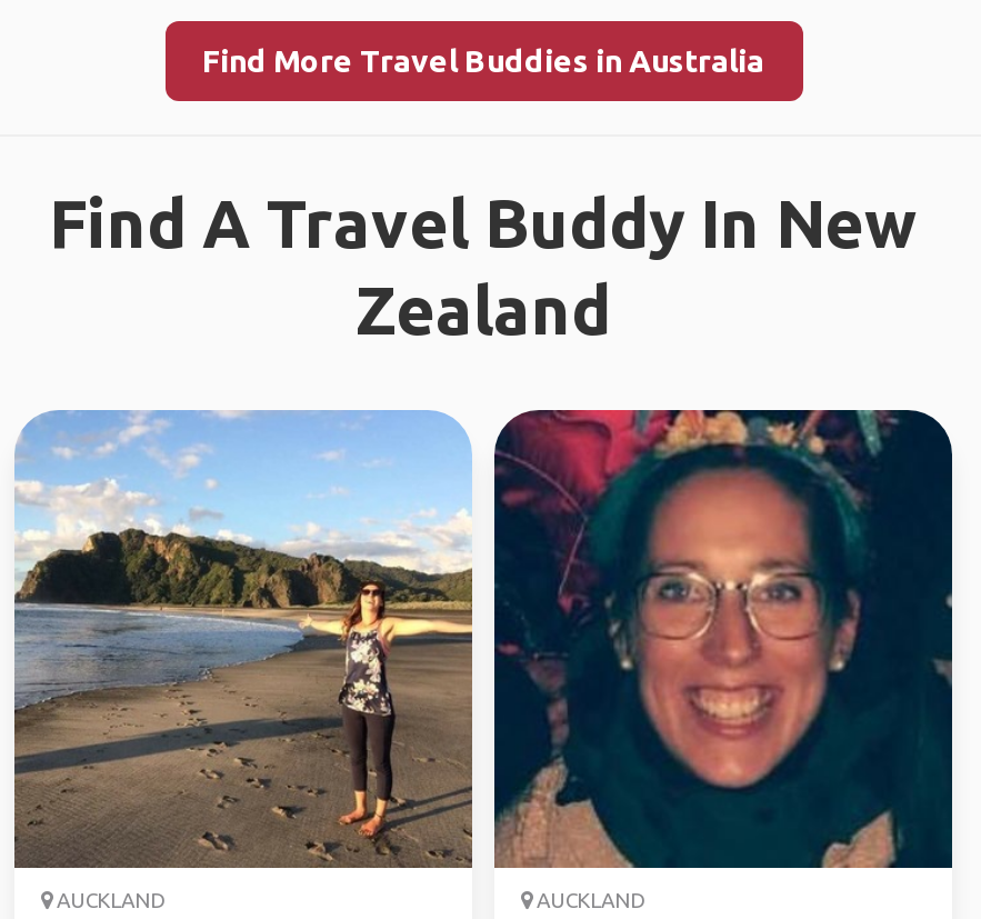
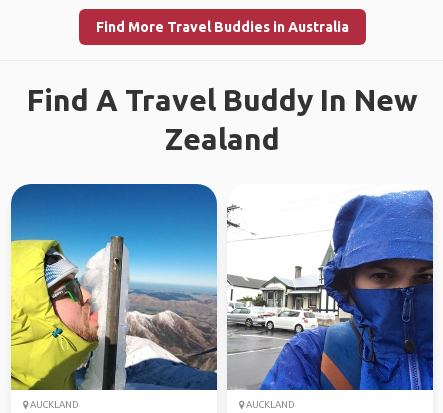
[12,410,474,870] [image] -> [10,183,218,391] [image]
[492,408,954,870] [image] -> [226,184,434,391] [image]

